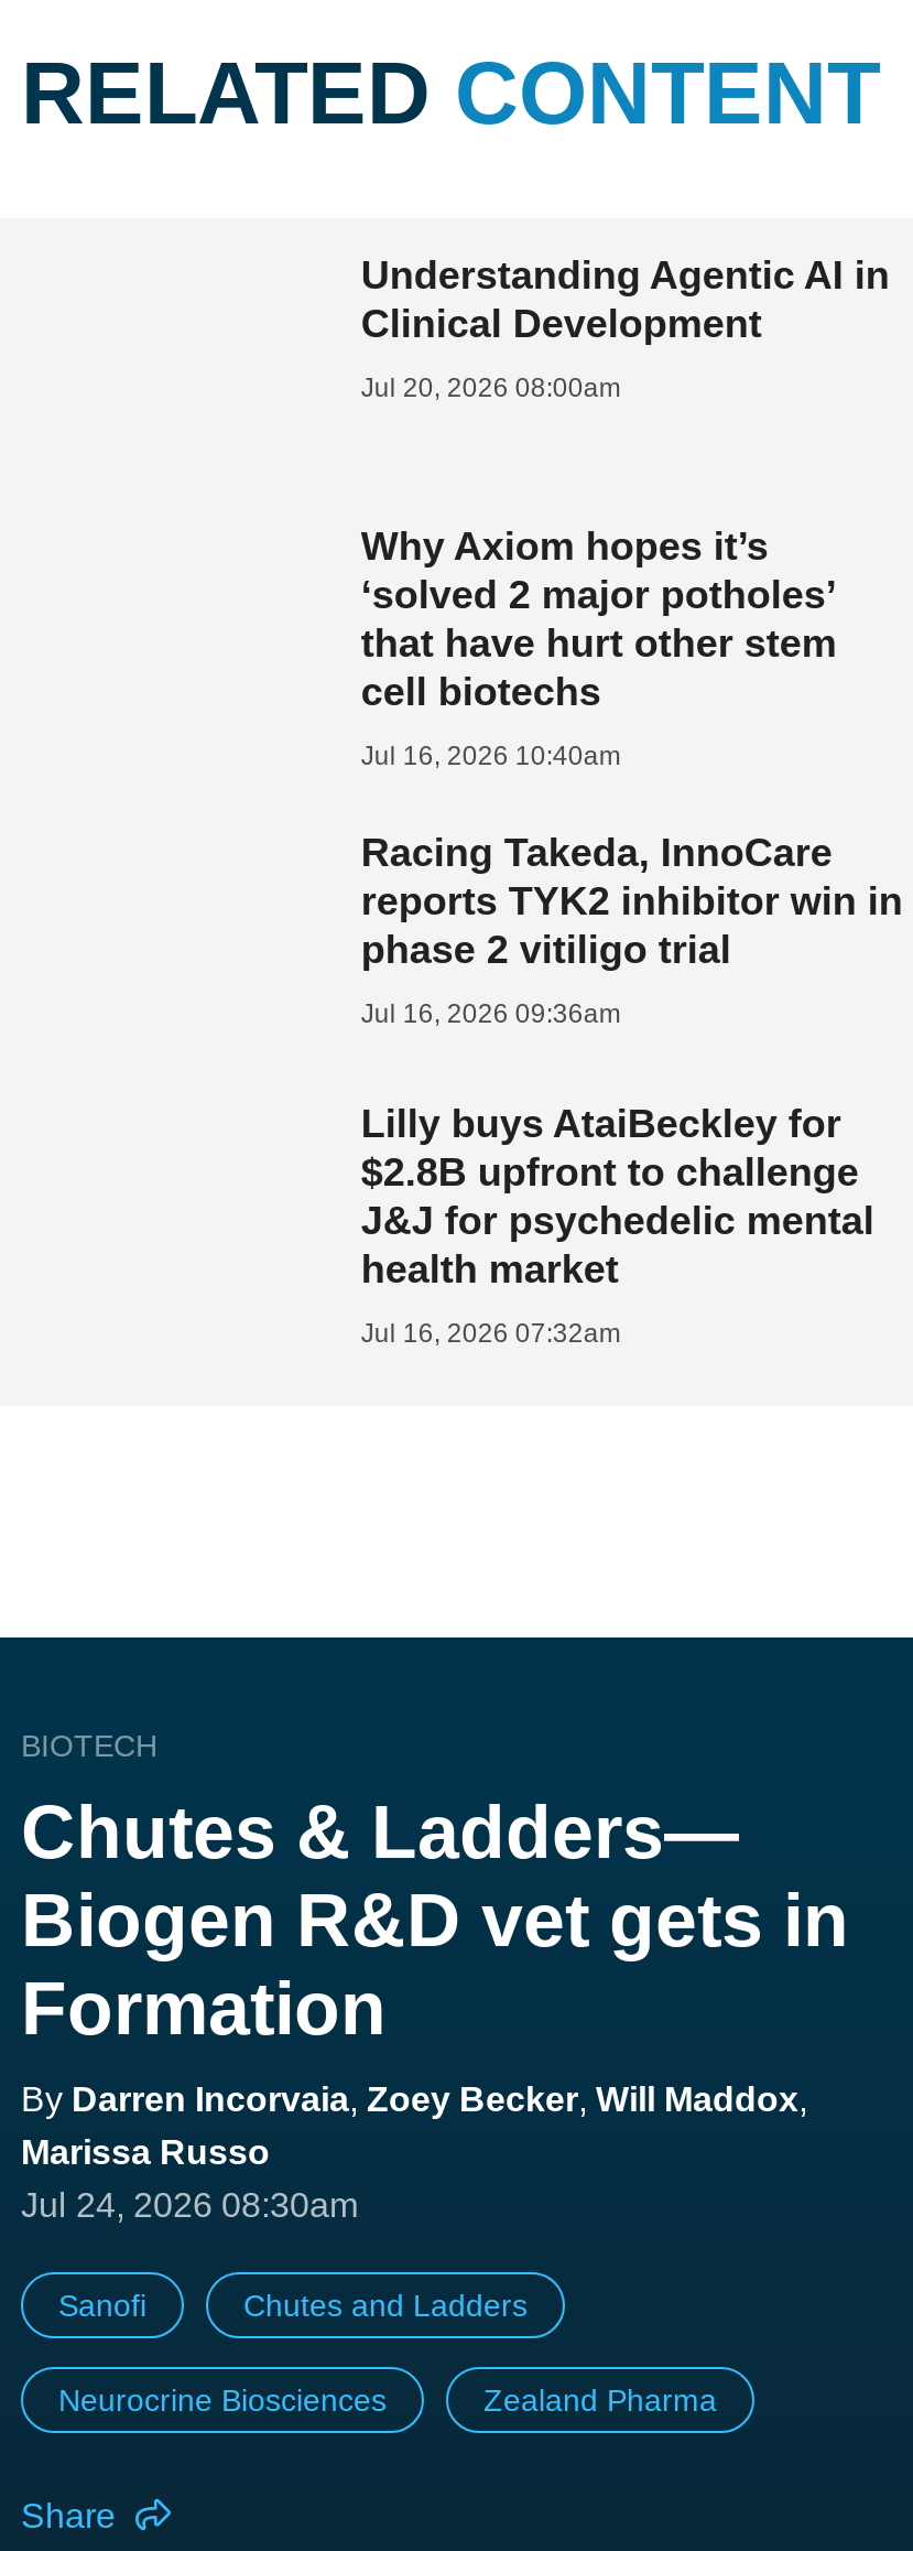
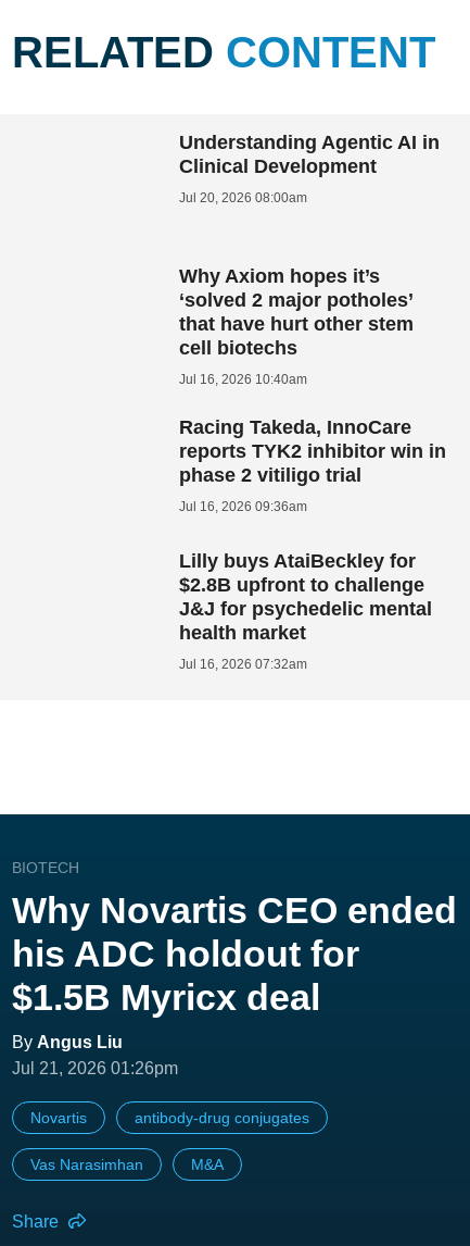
[21,1789,849,2223] Chutes & Ladders— | Biogen R&D vet gets in | Formation | By Darren Incorvaia, Zoey Becker, Will Maddox, | Marissa Russo | Jul 24, 2026 08:30am -> [12,889,457,1077] Why Novartis CEO ended | his ADC holdout for | $1.5B Myricx deal | By Angus Liu | Jul 21, 2026 01:26pm
[58,2287,528,2322] Sanofi | Chutes and Ladders -> [30,1109,309,1126] Novartis | antibody-drug conjugates
[58,2382,717,2417] Neurocrine Biosciences | Zealand Pharma -> [30,1155,224,1173] Vas Narasimhan | M&A

